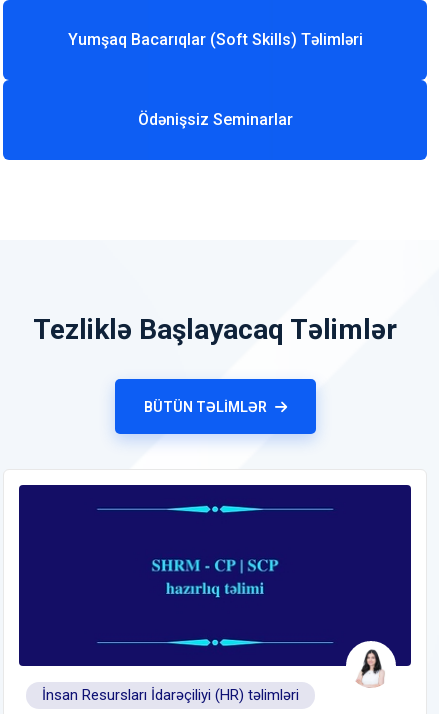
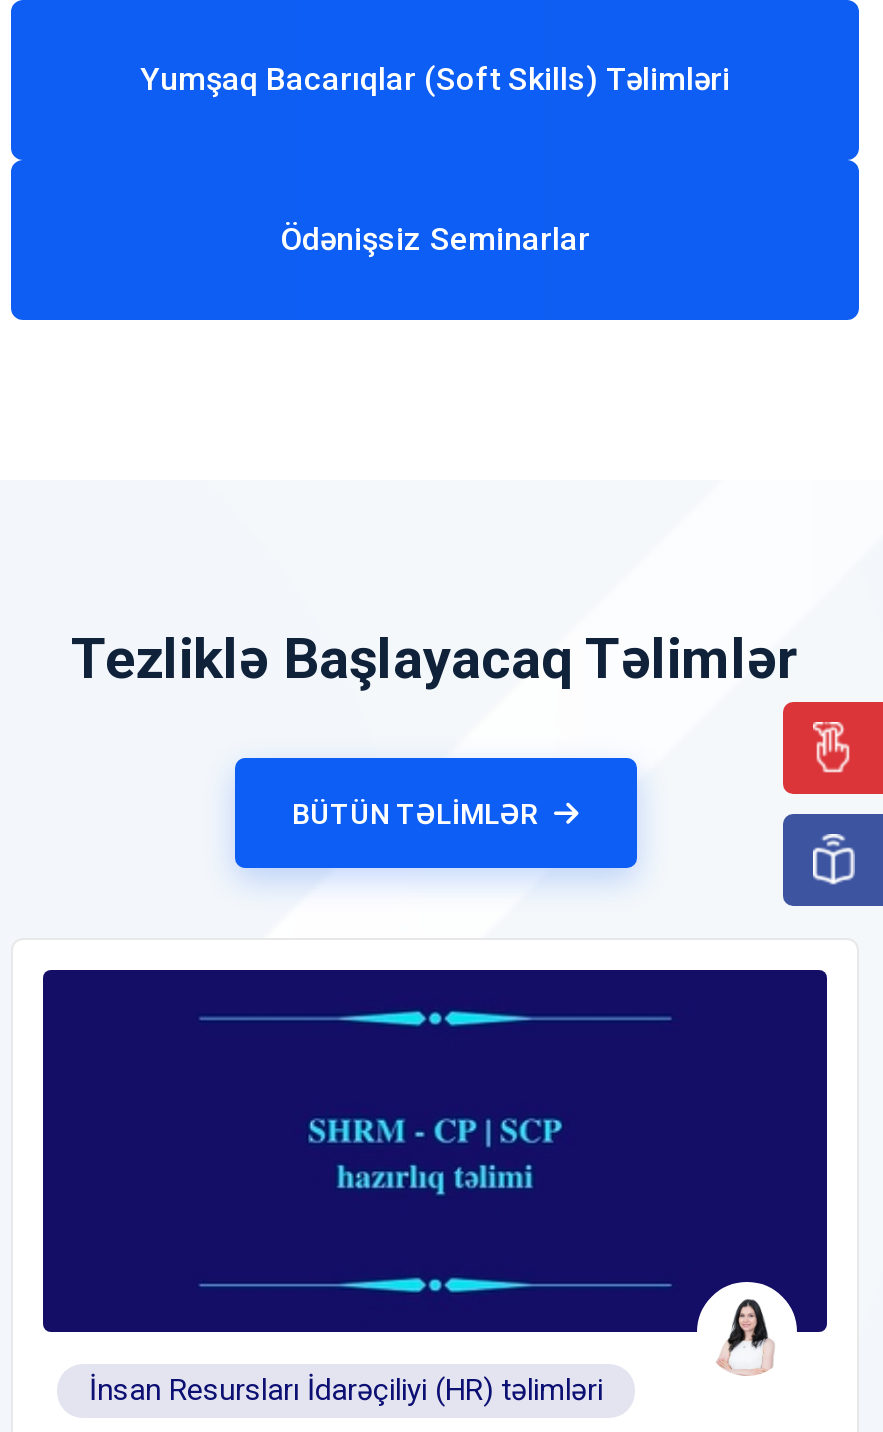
none -> [781,700,877,796] [image]
none -> [781,812,877,908] [image]

